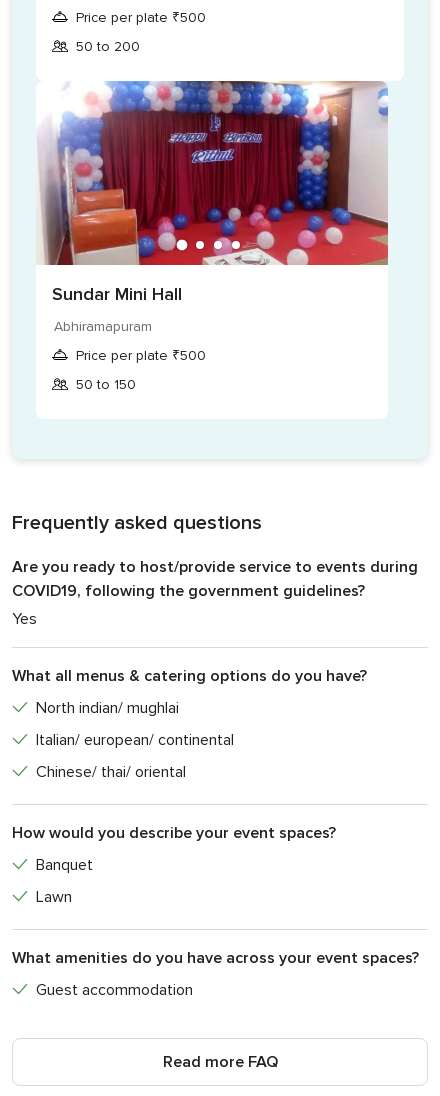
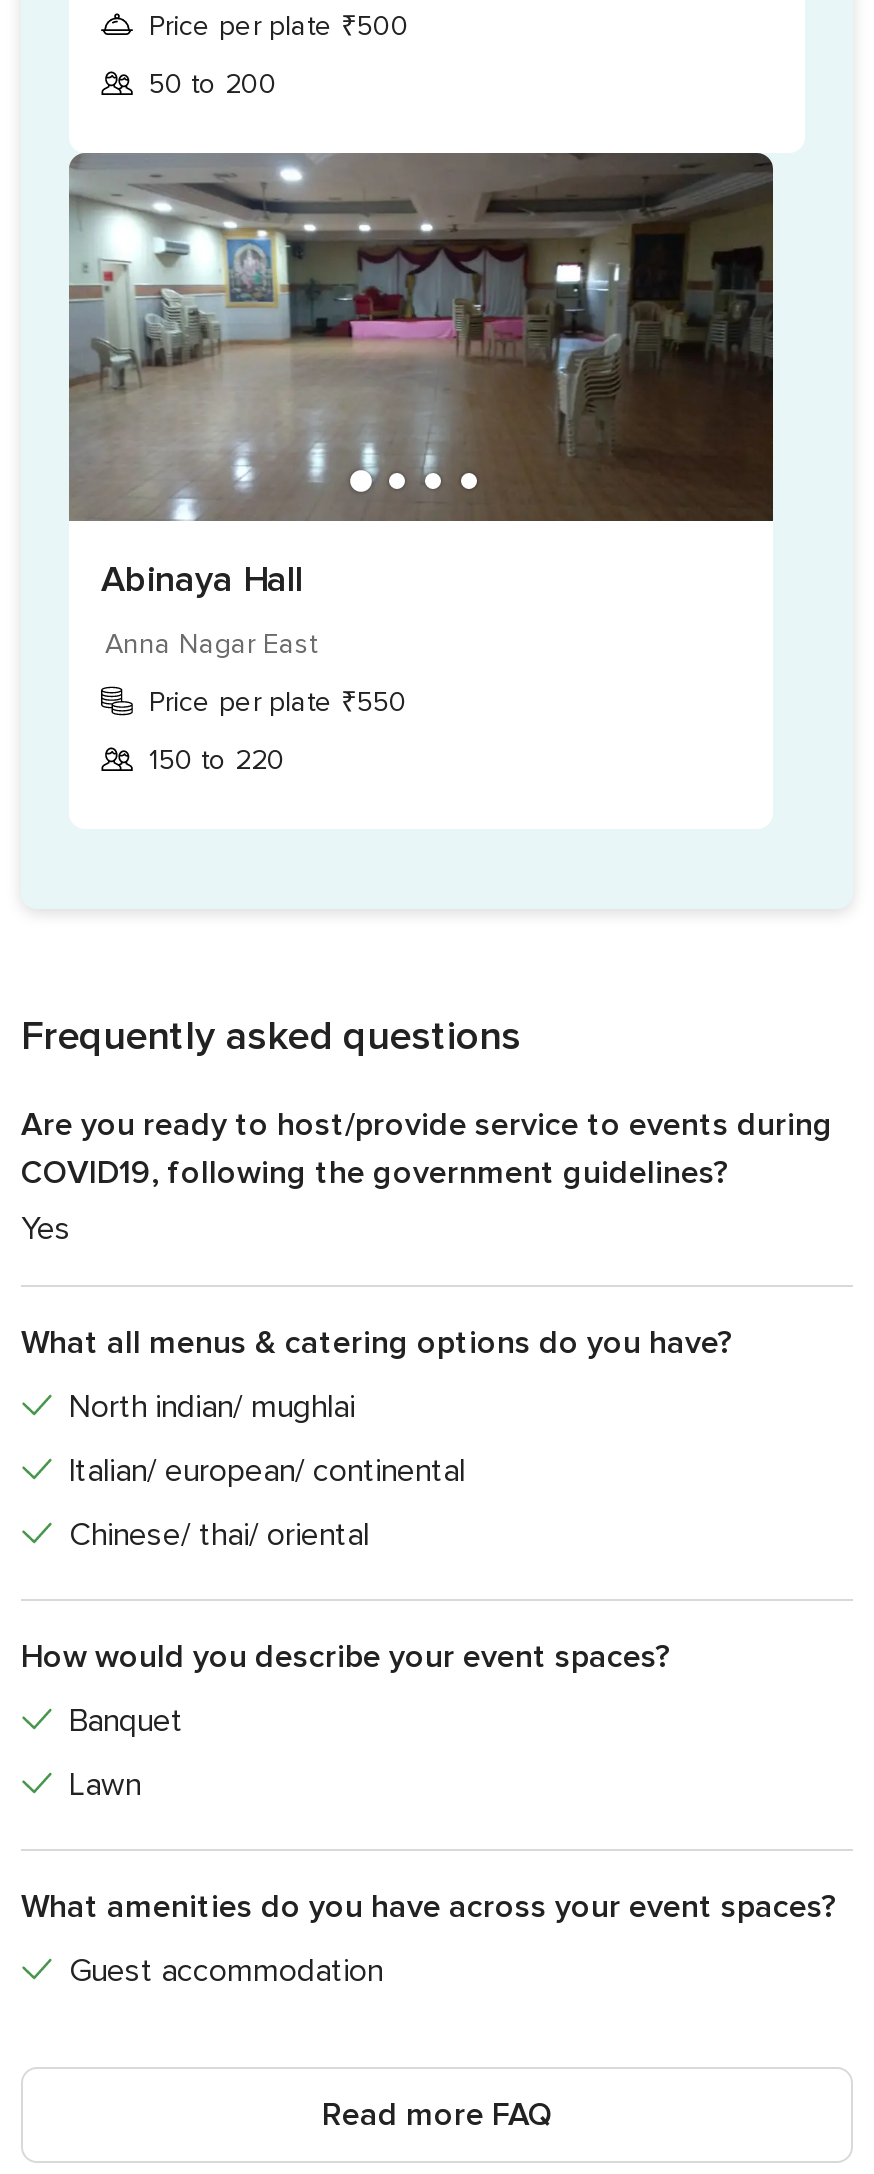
[36,80,389,305] [image] | Sundar Mini Hall -> [67,151,775,601] [image] | Abinaya Hall
[54,318,152,335] Abhiramapuram -> [105,627,317,661] Anna Nagar East
[76,347,206,364] Price per plate ₹500 -> [149,685,407,719] Price per plate ₹550
[76,376,136,393] 50 to 150 -> [149,743,285,777] 150 to 220

